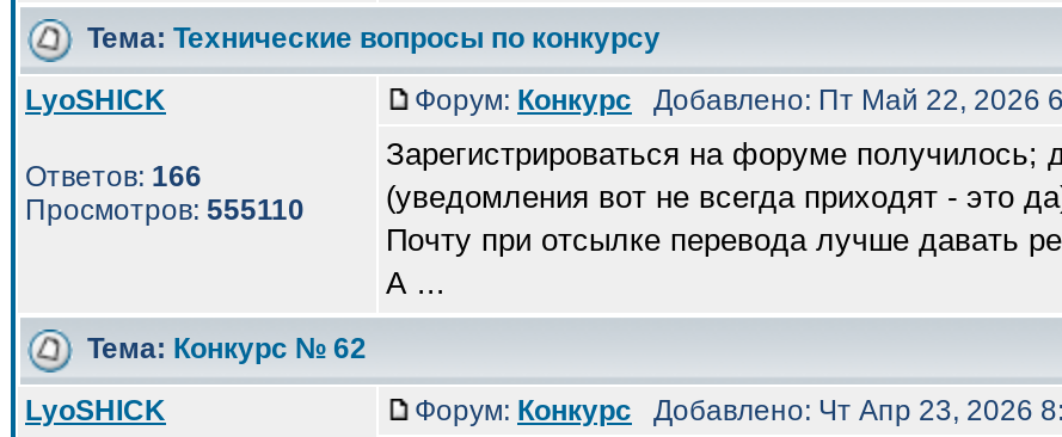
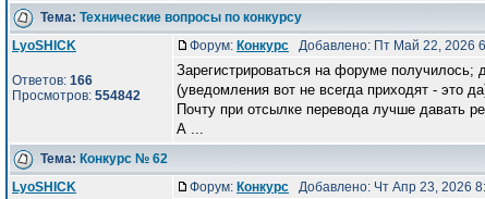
[25,193,305,227] Просмотров: 555110 -> [12,88,141,103] Просмотров: 554842

